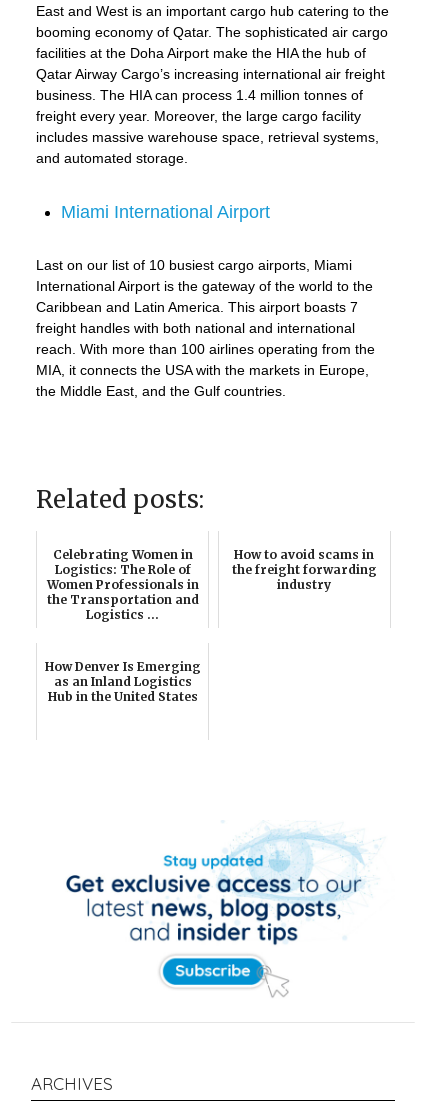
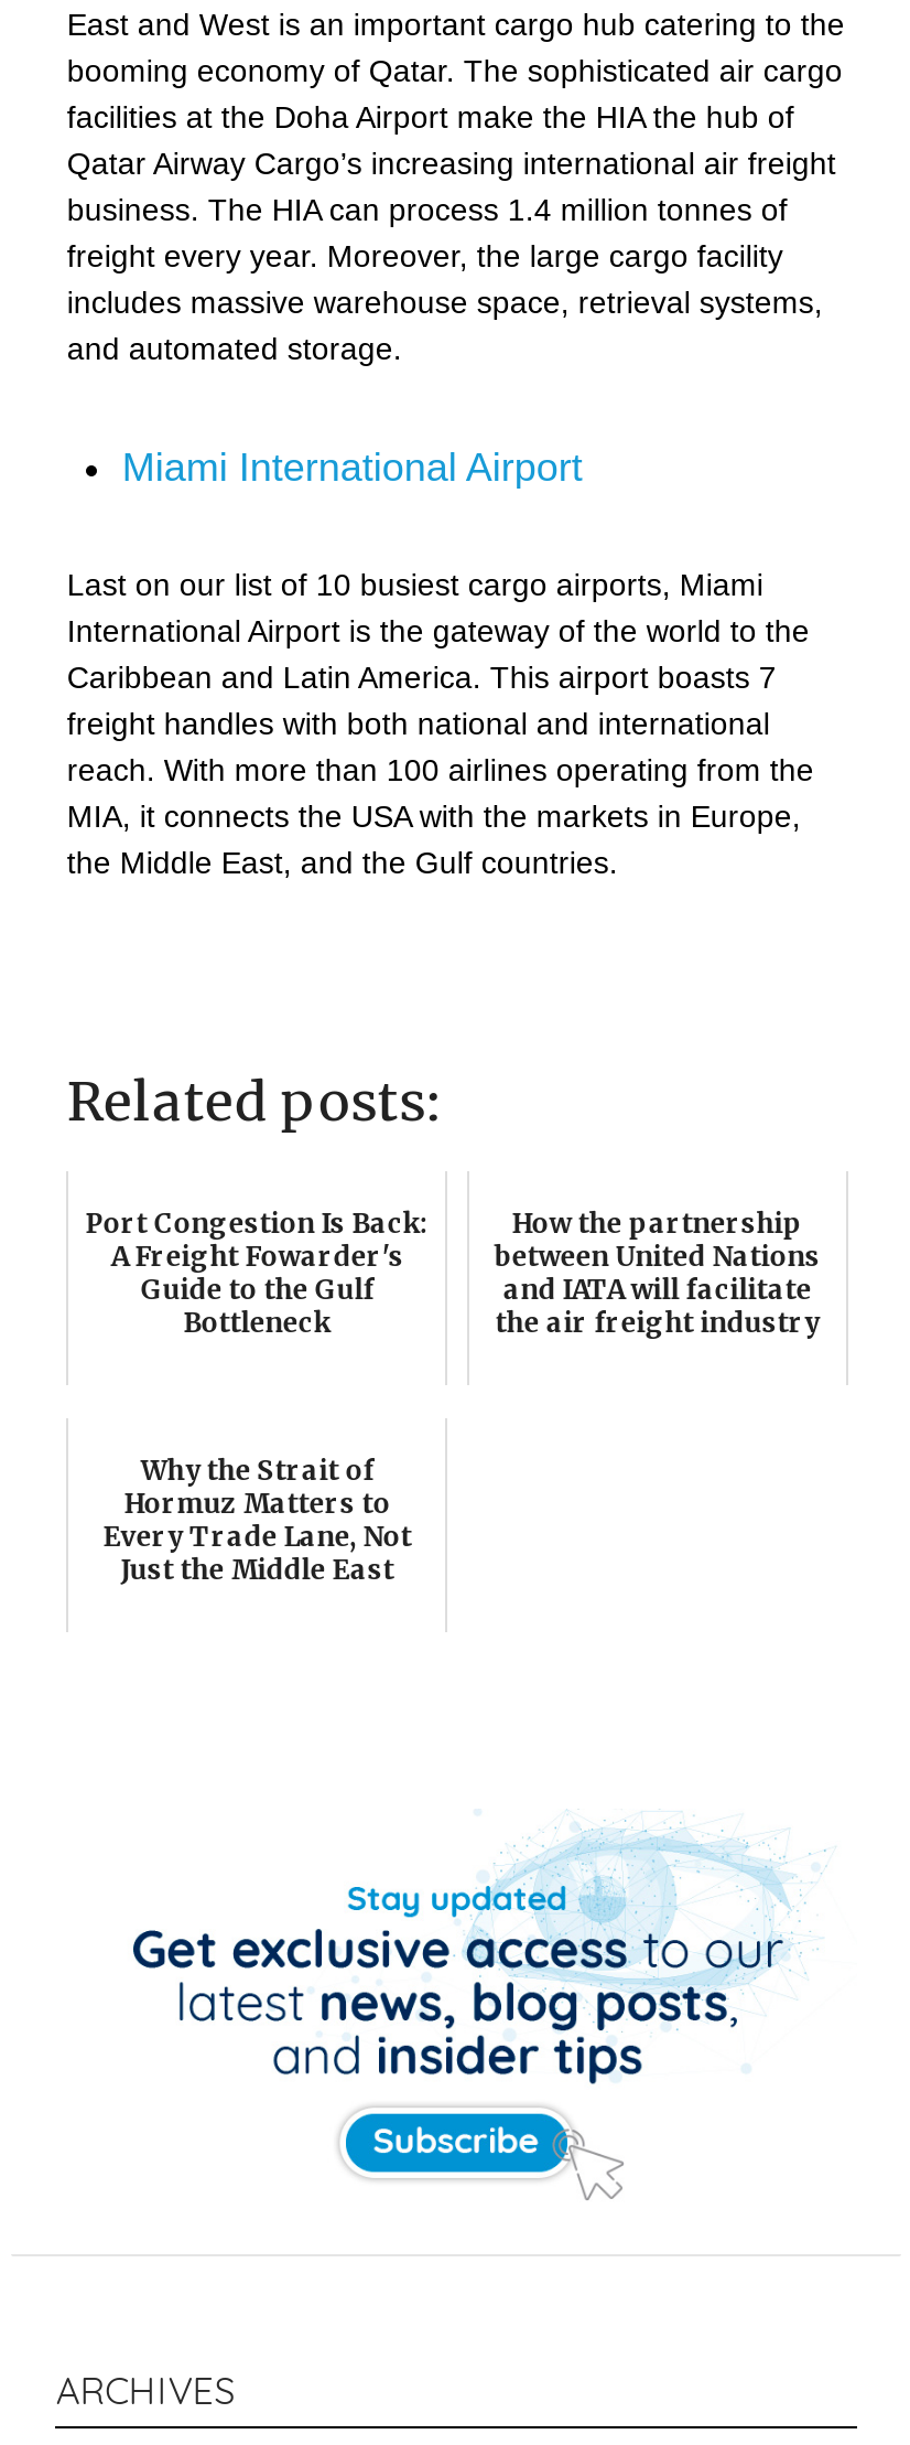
[47,547,199,622] Celebrating Women in | Logistics: The Role of | Women Professionals in | the Transportation and | Logistics ... -> [85,1207,429,1339] Port Congestion Is Back: | A Freight Fowarder's | Guide to the Gulf | Bottleneck
[232,547,377,592] How to avoid scams in | the freight forwarding | industry -> [494,1207,820,1339] How the partnership | between United Nations | and IATA will facilitate | the air freight industry
[45,659,201,704] How Denver Is Emerging | as an Inland Logistics | Hub in the United States -> [103,1454,411,1586] Why the Strait of | Hormuz Matters to | Every Trade Lane, Not | Just the Middle East

